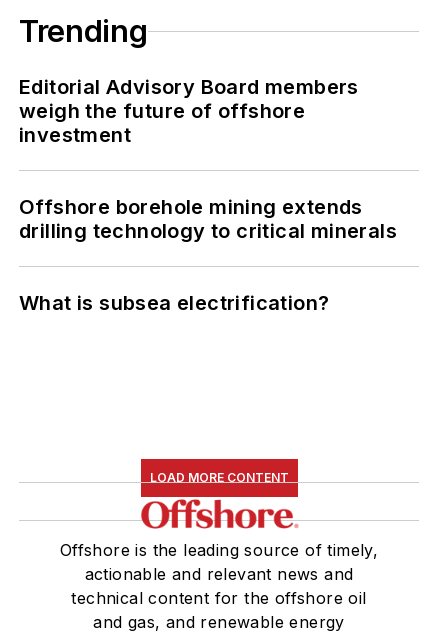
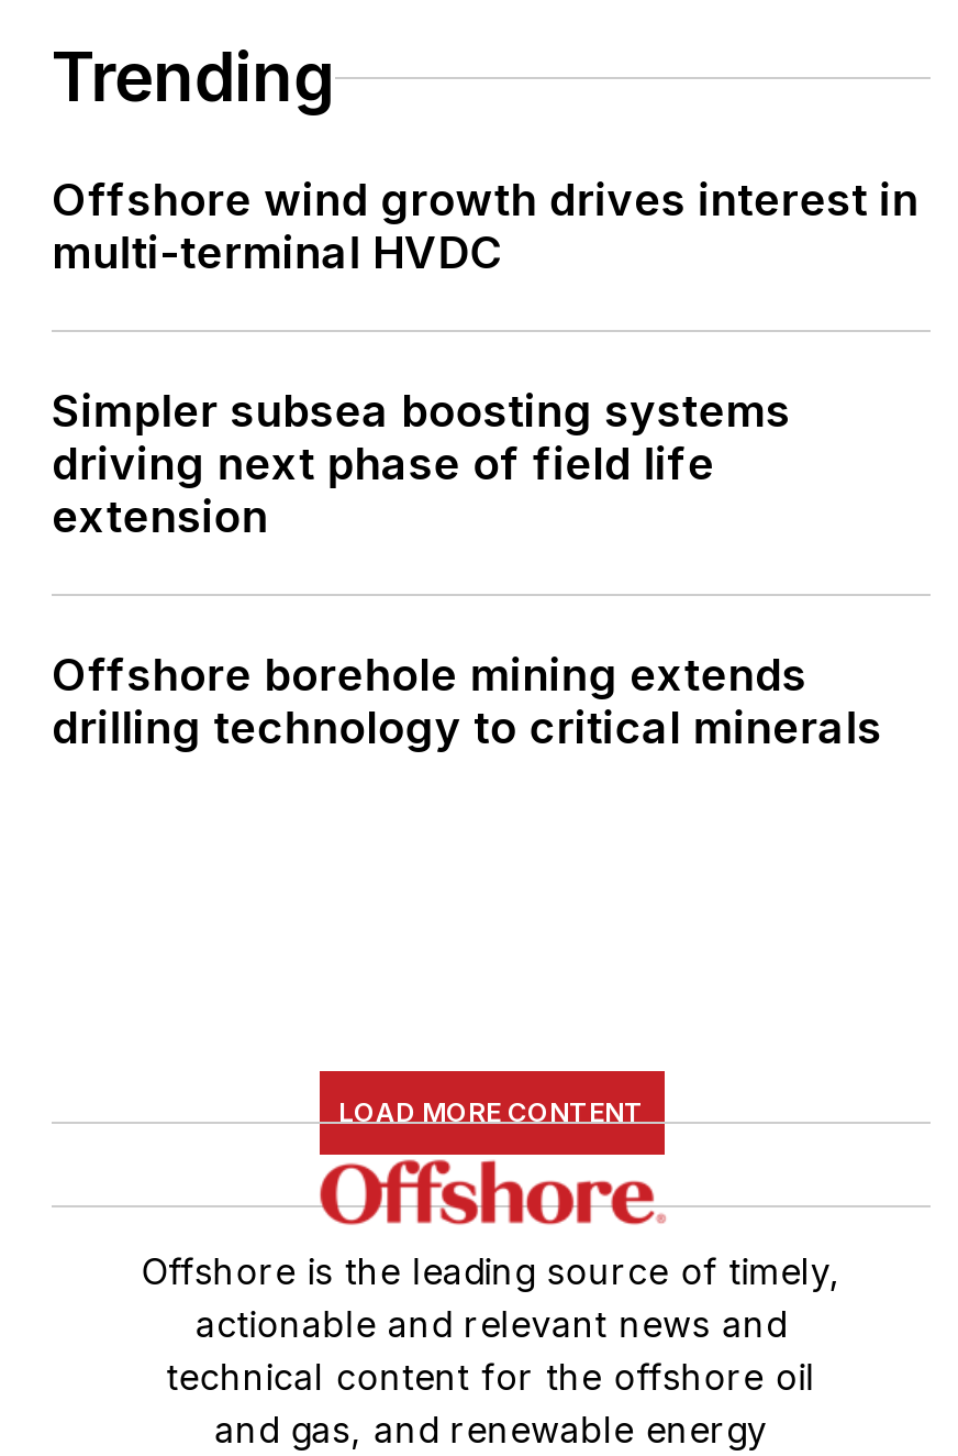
[19,75,359,147] Editorial Advisory Board members | weigh the future of offshore | investment -> [52,174,919,543] Offshore wind growth drives interest in | multi-terminal HVDC | Simpler subsea boosting systems | driving next phase of field life | extension
moved [19,195,397,243] -> [52,649,882,754]: Offshore borehole mining extends | drilling technology to critical minerals
[19,291,329,315] What is subsea electrification? -> none

